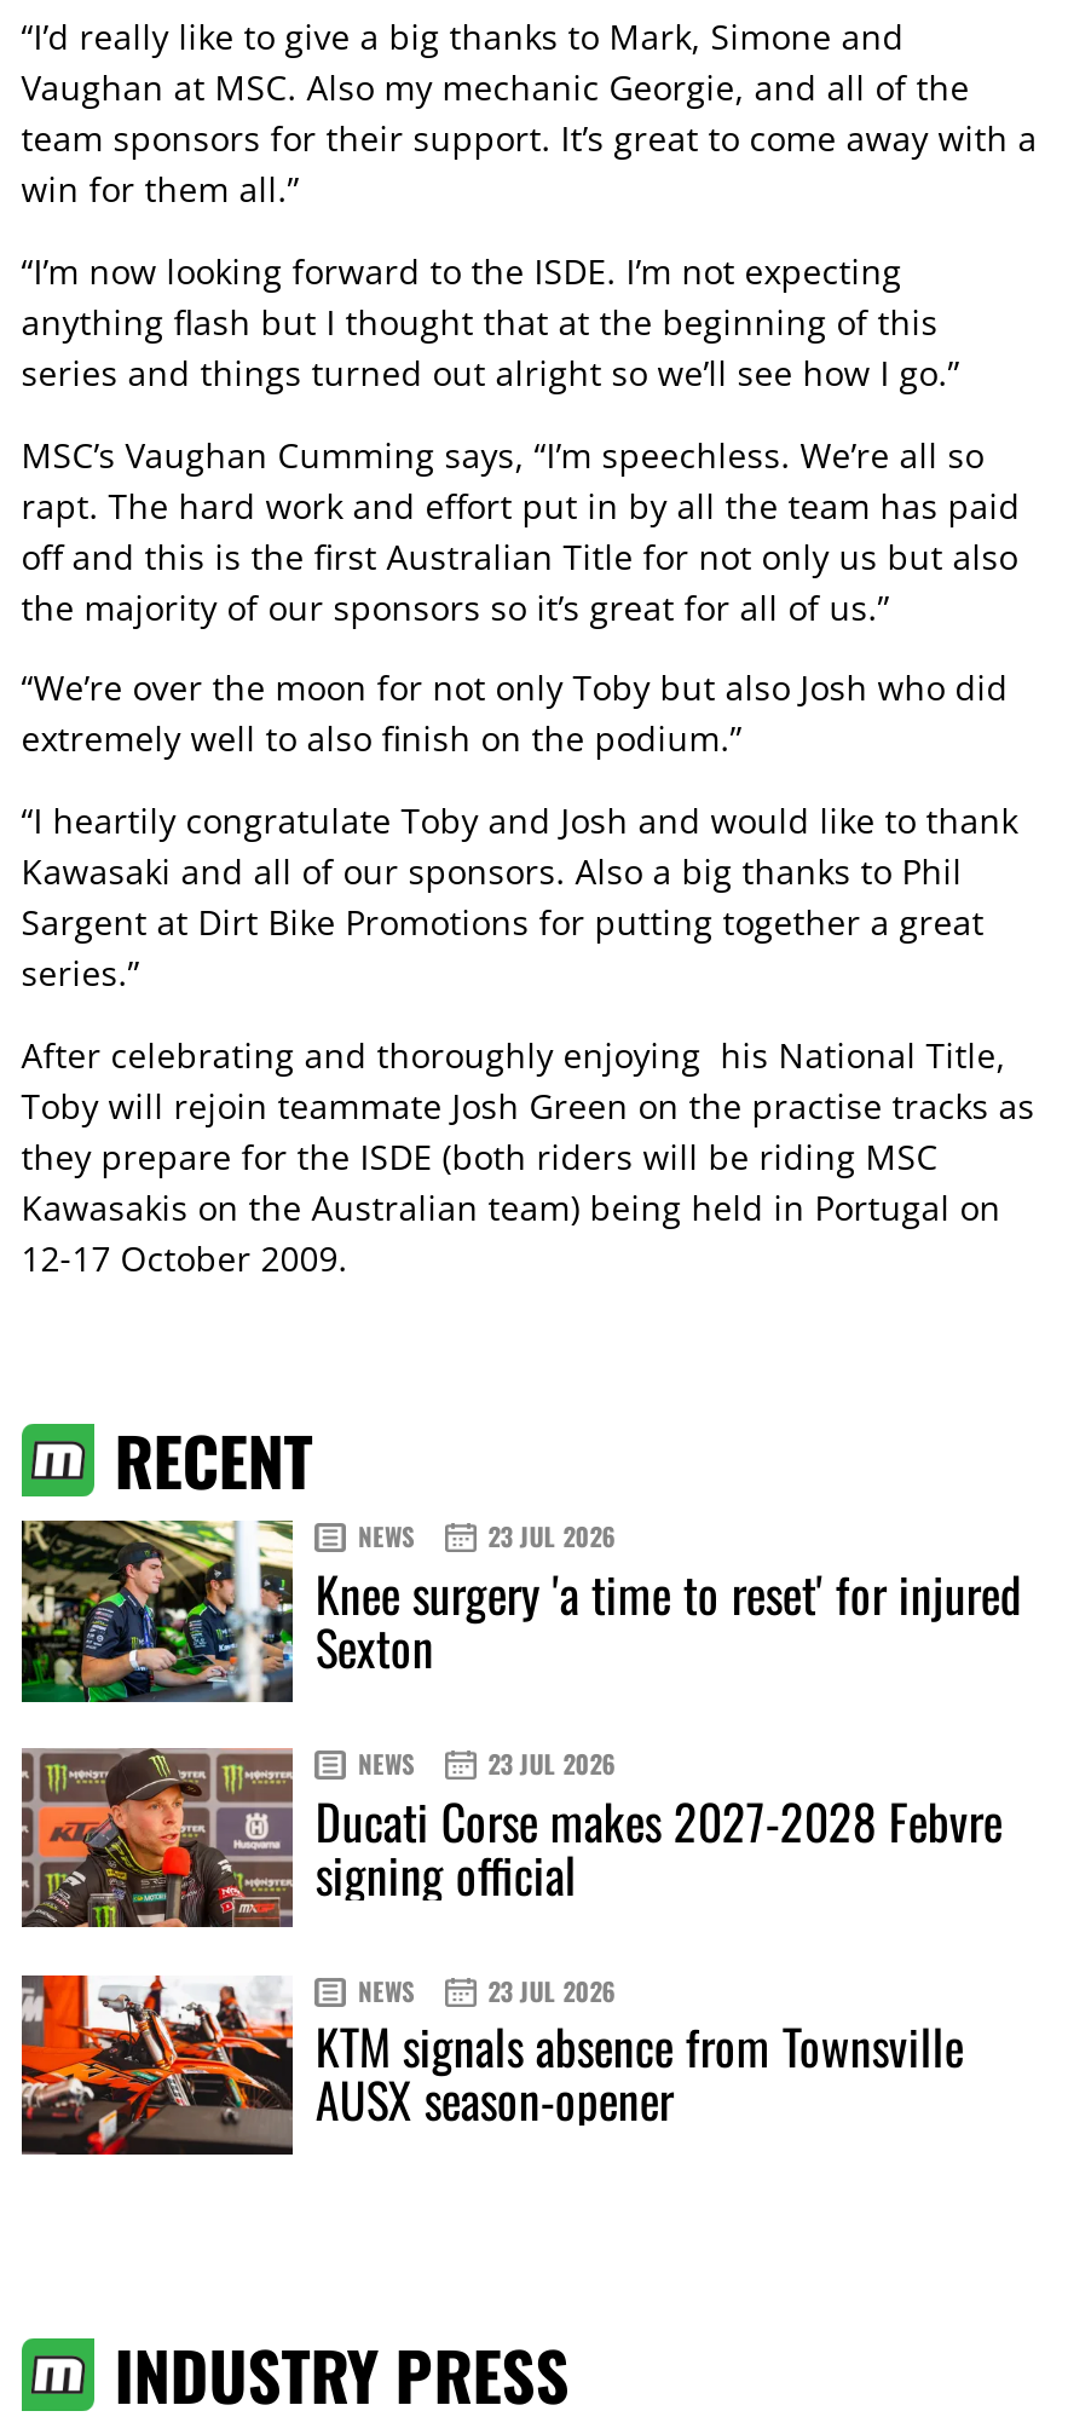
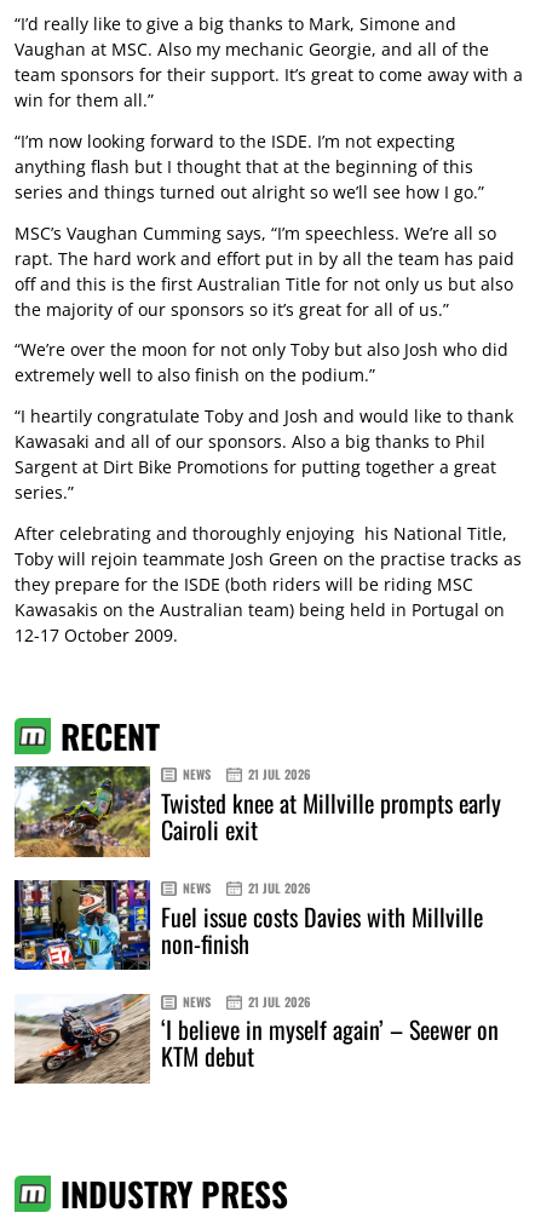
[19,1518,1022,1705] [image] | 23 JUL 2026 | Knee surgery 'a time to reset' for injured | Sexton -> [13,765,502,858] [image] | 21 JUL 2026 | Twisted knee at Millville prompts early | Cairoli exit
[19,1745,1002,1930] [image] | 23 JUL 2026 | Ducati Corse makes 2027-2028 Febvre | signing official -> [13,879,483,971] [image] | 21 JUL 2026 | Fuel issue costs Davies with Millville | non-finish
[19,1972,964,2157] [image] | 23 JUL 2026 | KTM signals absence from Townsville | AUSX season-opener -> [13,992,499,1085] [image] | 21 JUL 2026 | ‘I believe in myself again’ – Seewer on | KTM debut

